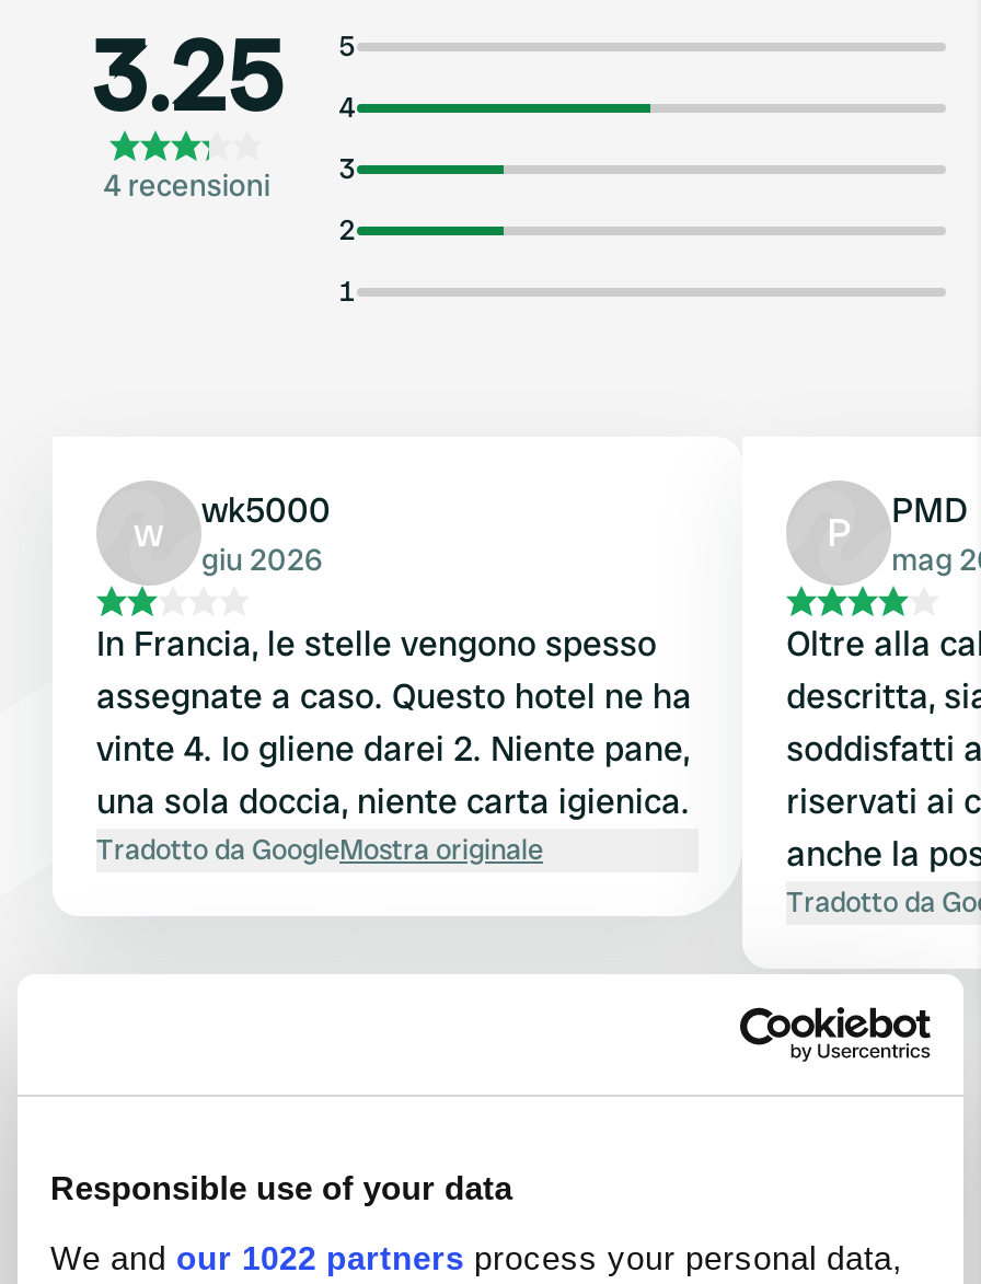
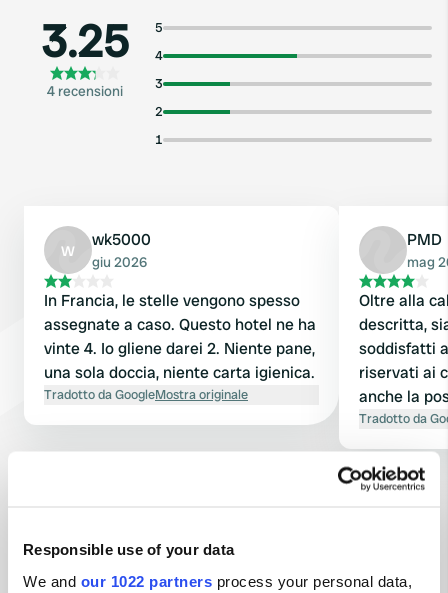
[827,507,851,557] P -> none

